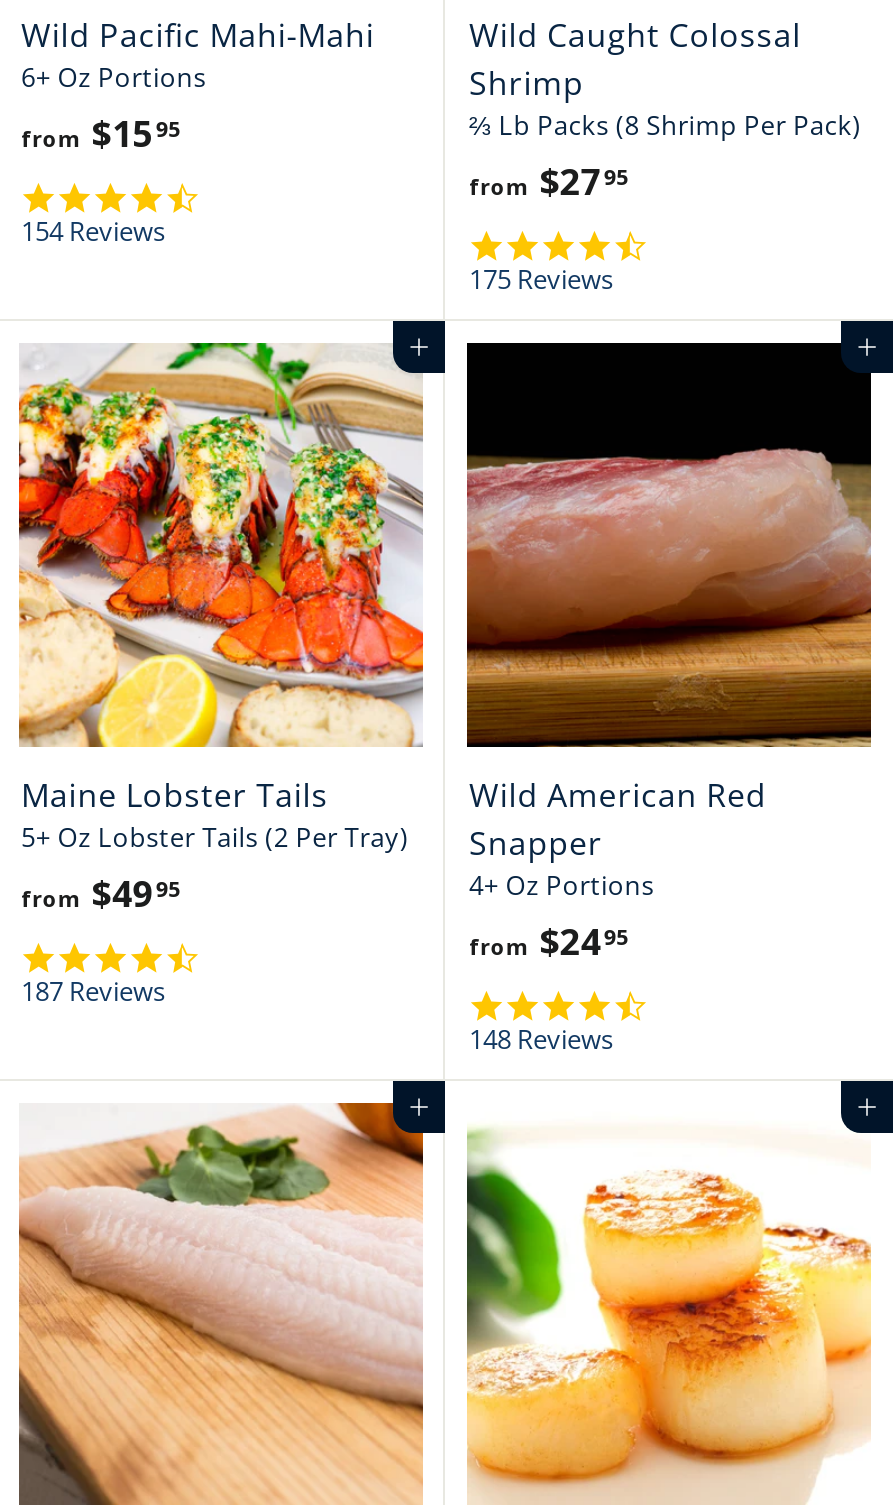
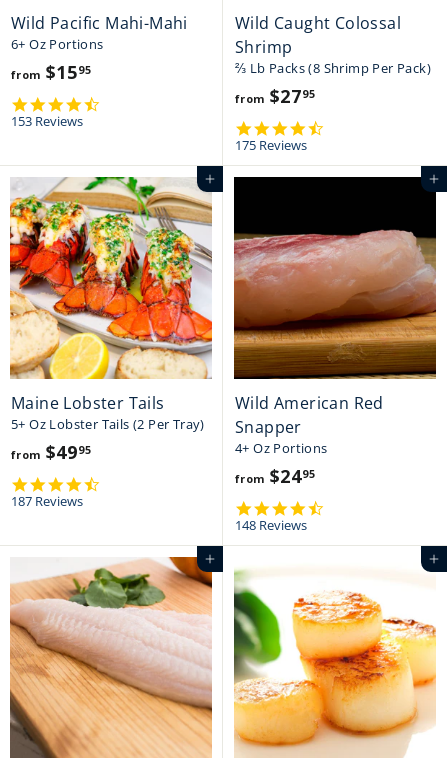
[21,213,165,249] 154 Reviews -> [11,112,83,130] 153 Reviews

